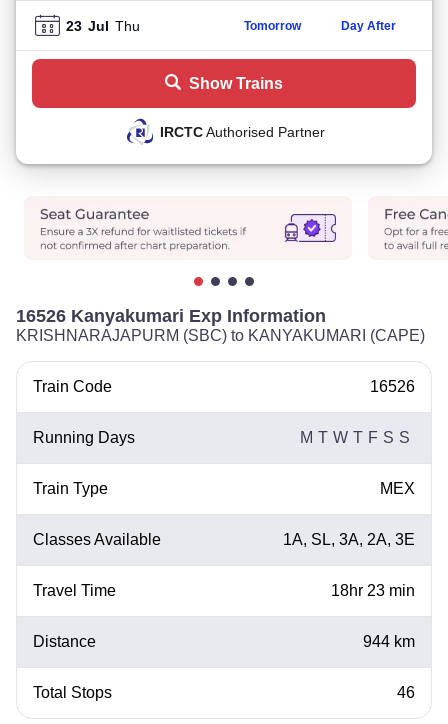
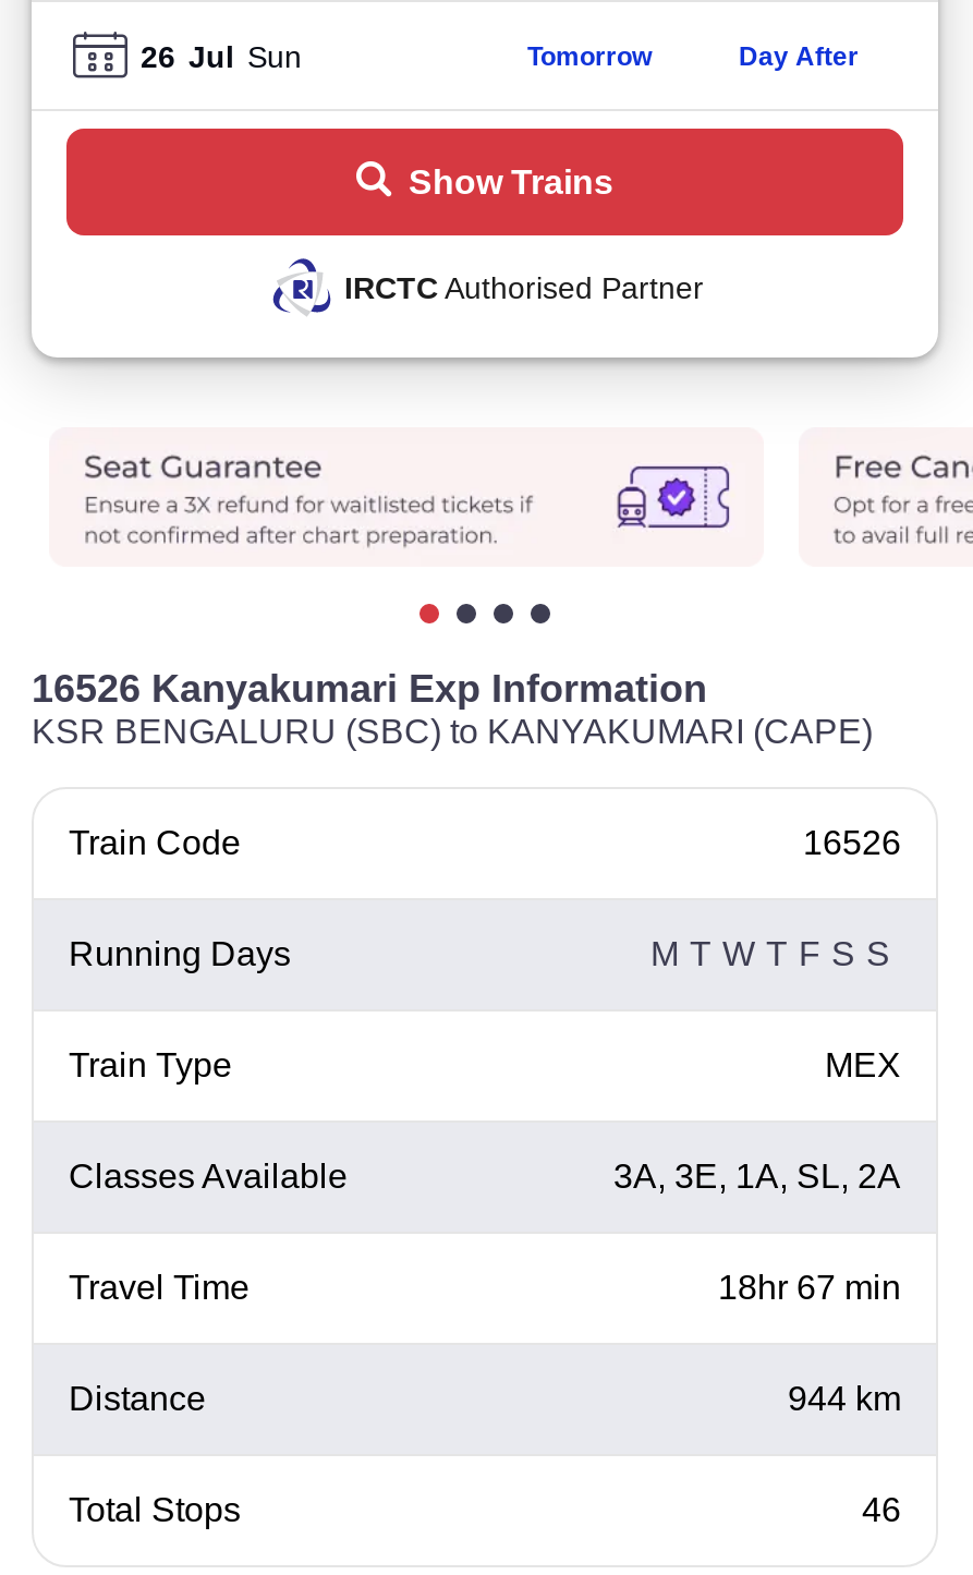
[66,17,140,33] 23 Jul Thu -> [141,38,302,73] 26 Jul Sun
[16,327,425,344] KRISHNARAJAPURM (SBC) to KANYAKUMARI (CAPE) -> [32,713,873,750] KSR BENGALURU (SBC) to KANYAKUMARI (CAPE)
[283,531,415,548] 1A, SL, 3A, 2A, 3E -> [613,1158,901,1195] 3A, 3E, 1A, SL, 2A
[331,582,415,599] 18hr 23 min -> [718,1269,901,1306] 18hr 67 min

